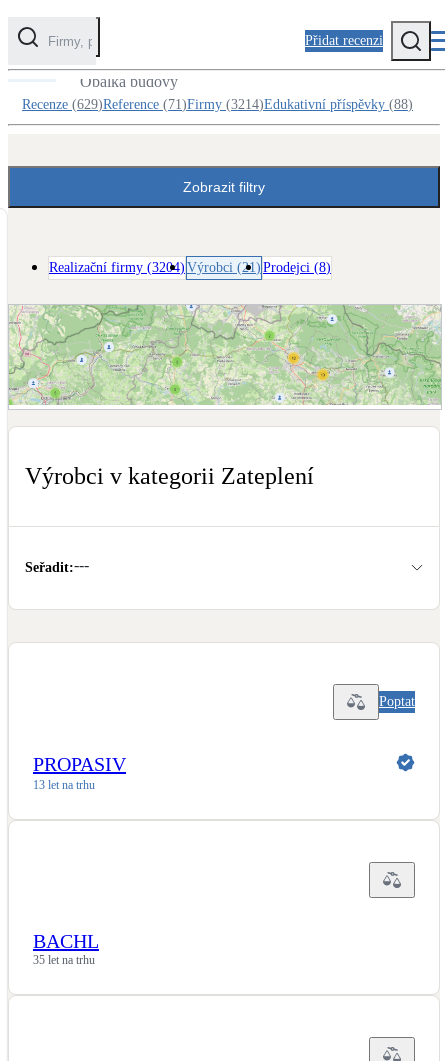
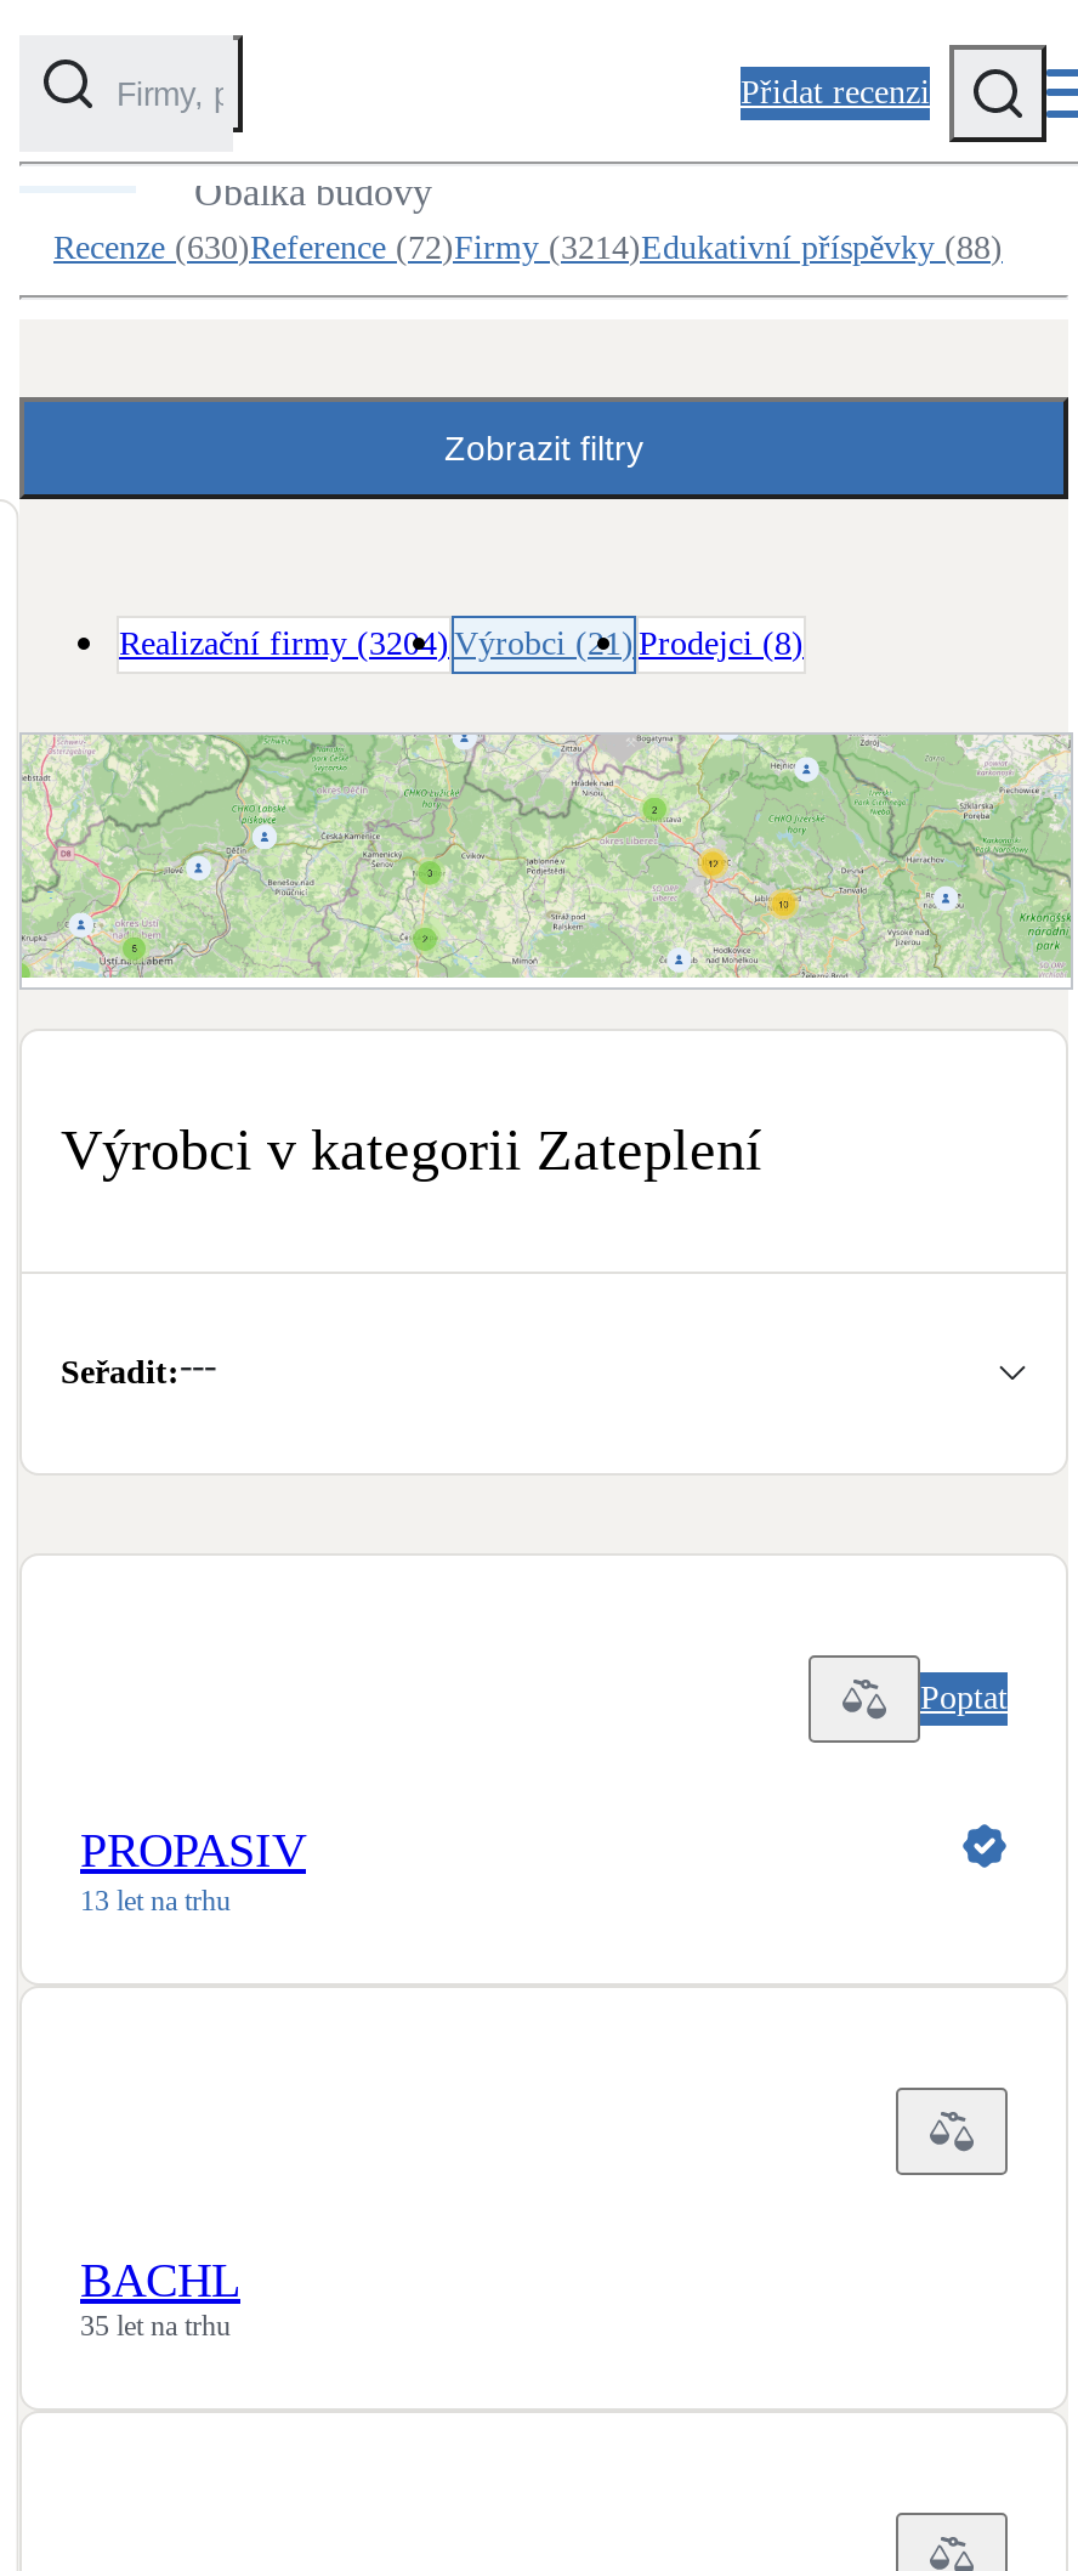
[22,97,413,112] Recenze (629)Reference (71)Firmy (3214)Edukativní příspěvky (88) -> [53,230,1003,266] Recenze (630)Reference (72)Firmy (3214)Edukativní příspěvky (88)

